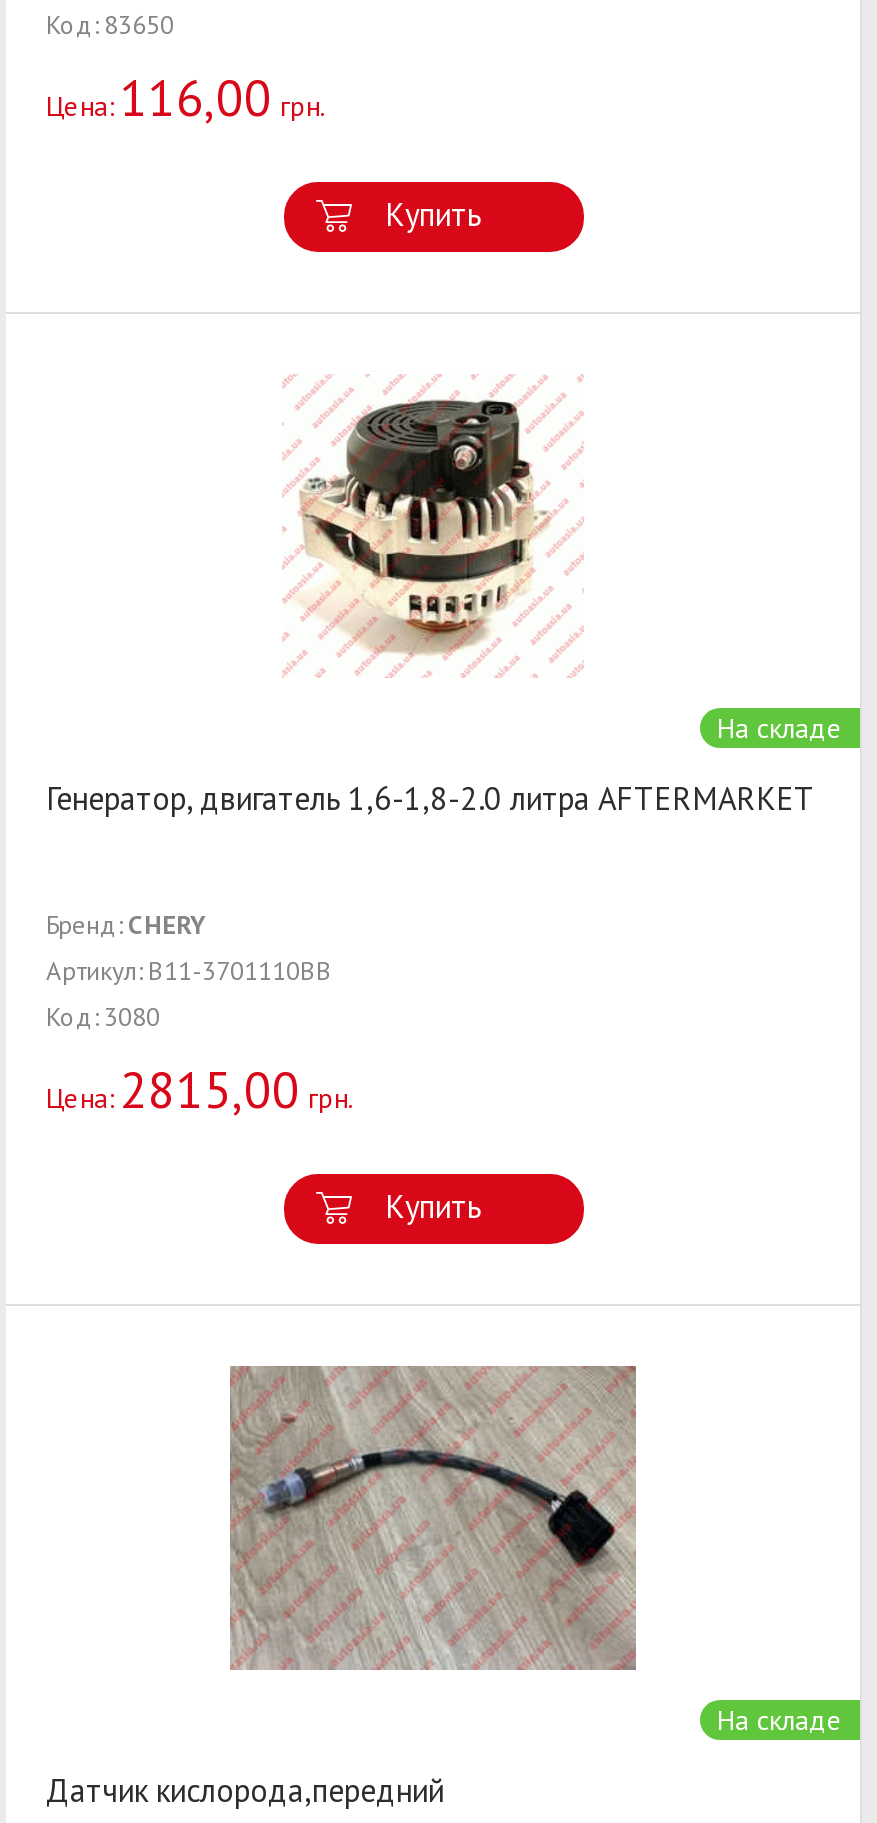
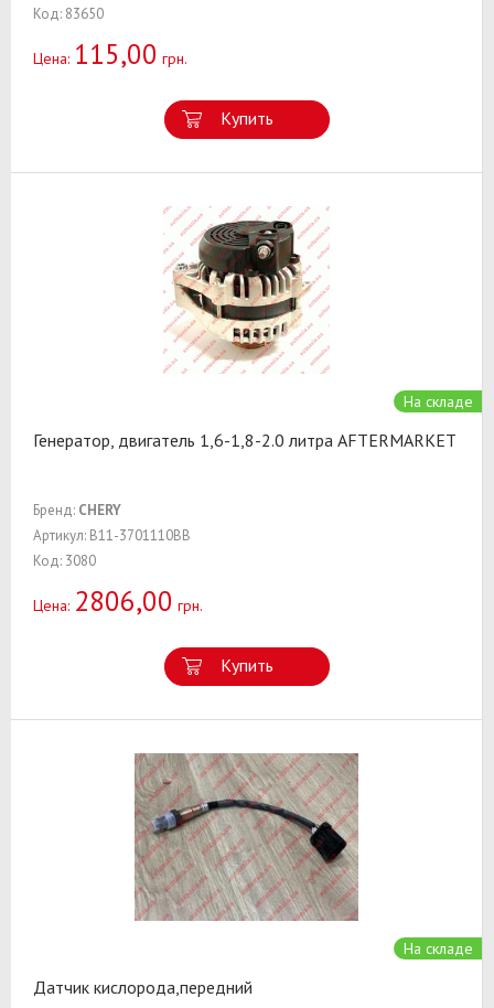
[46,66,326,130] Цена:116,00 грн. -> [33,36,187,72] Цена:115,00 грн.
[46,1058,354,1122] Цена:2815,00 грн. -> [33,583,203,619] Цена:2806,00 грн.

